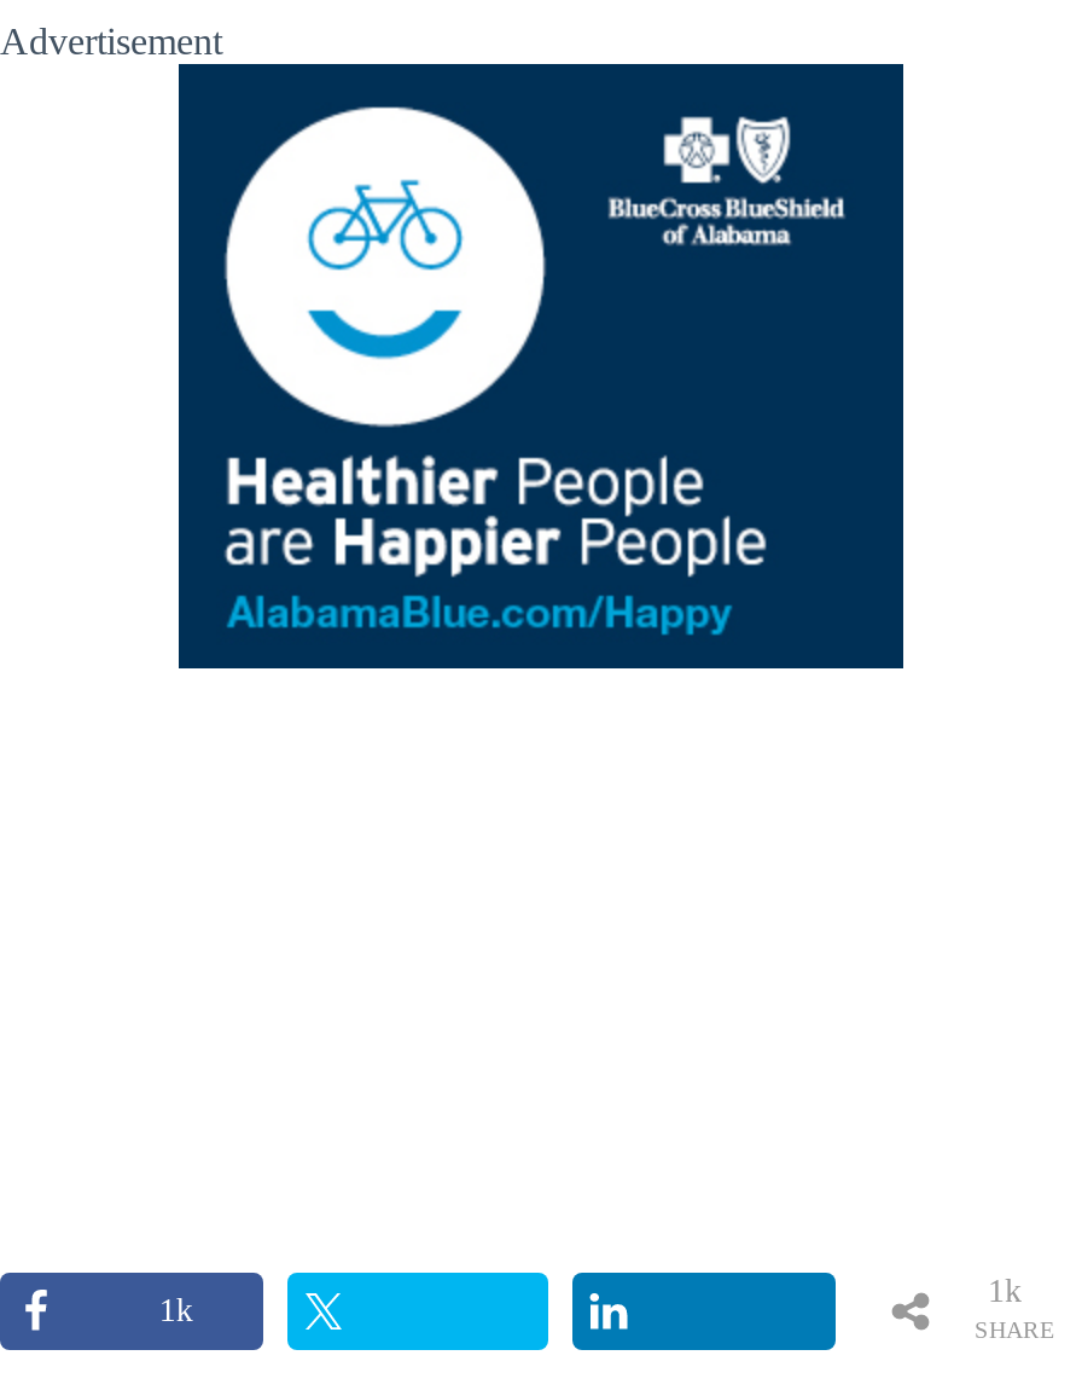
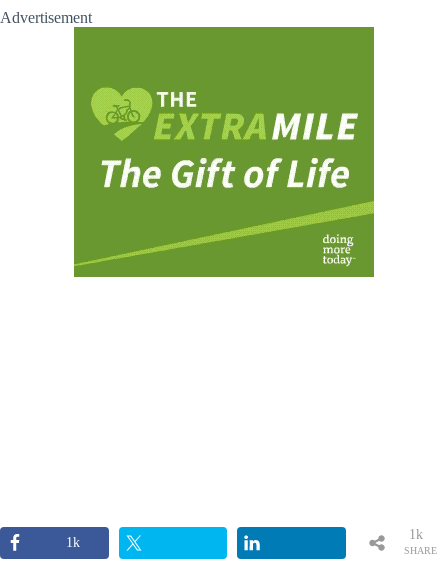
[176,62,906,671] [image] -> [73,26,375,278] [image]

